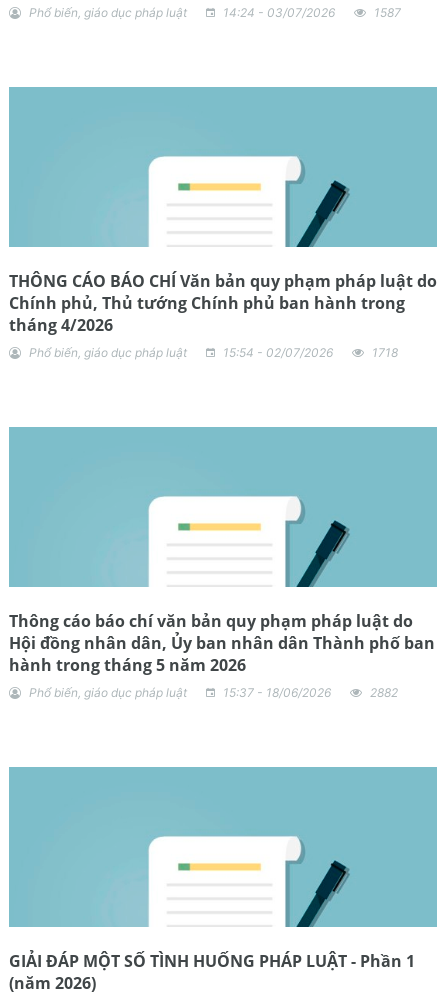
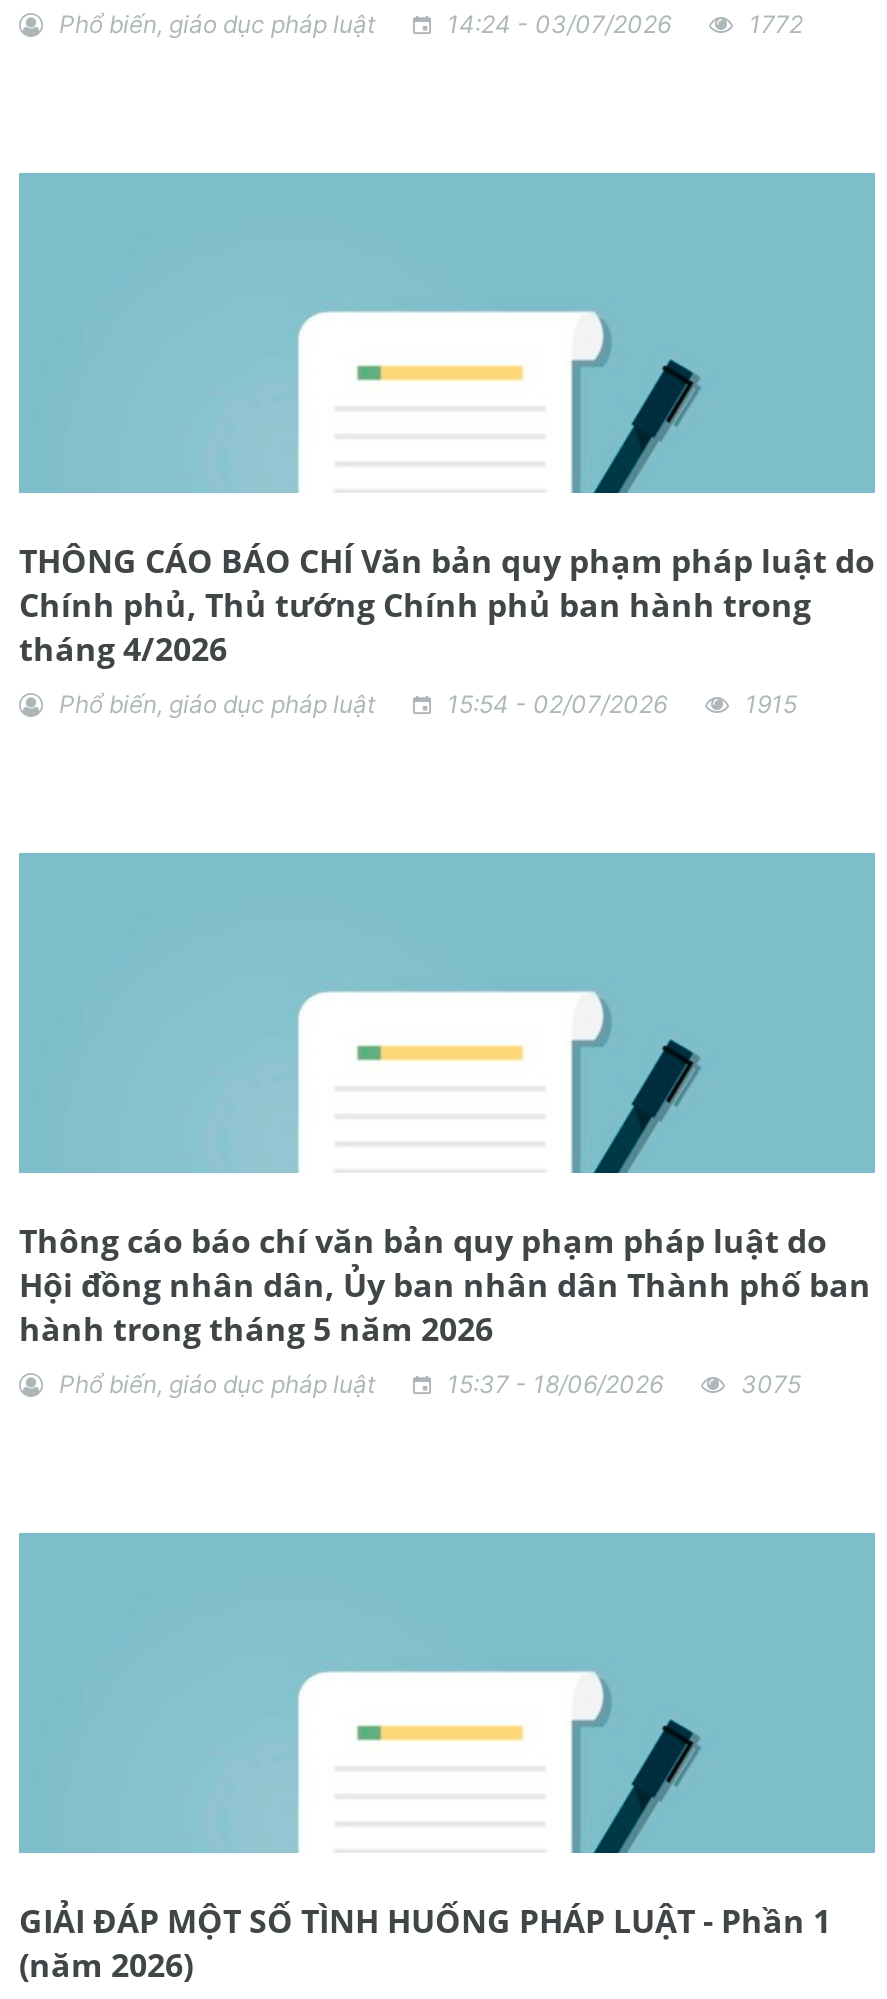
[374,5,401,20] 1587 -> [749,8,803,38] 1772
[372,345,398,360] 1718 -> [745,688,797,718] 1915
[370,685,398,700] 2882 -> [741,1368,801,1398] 3075

